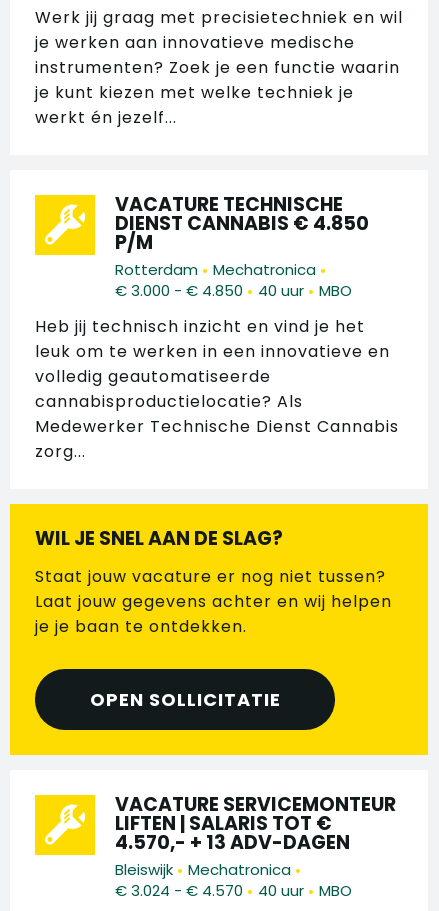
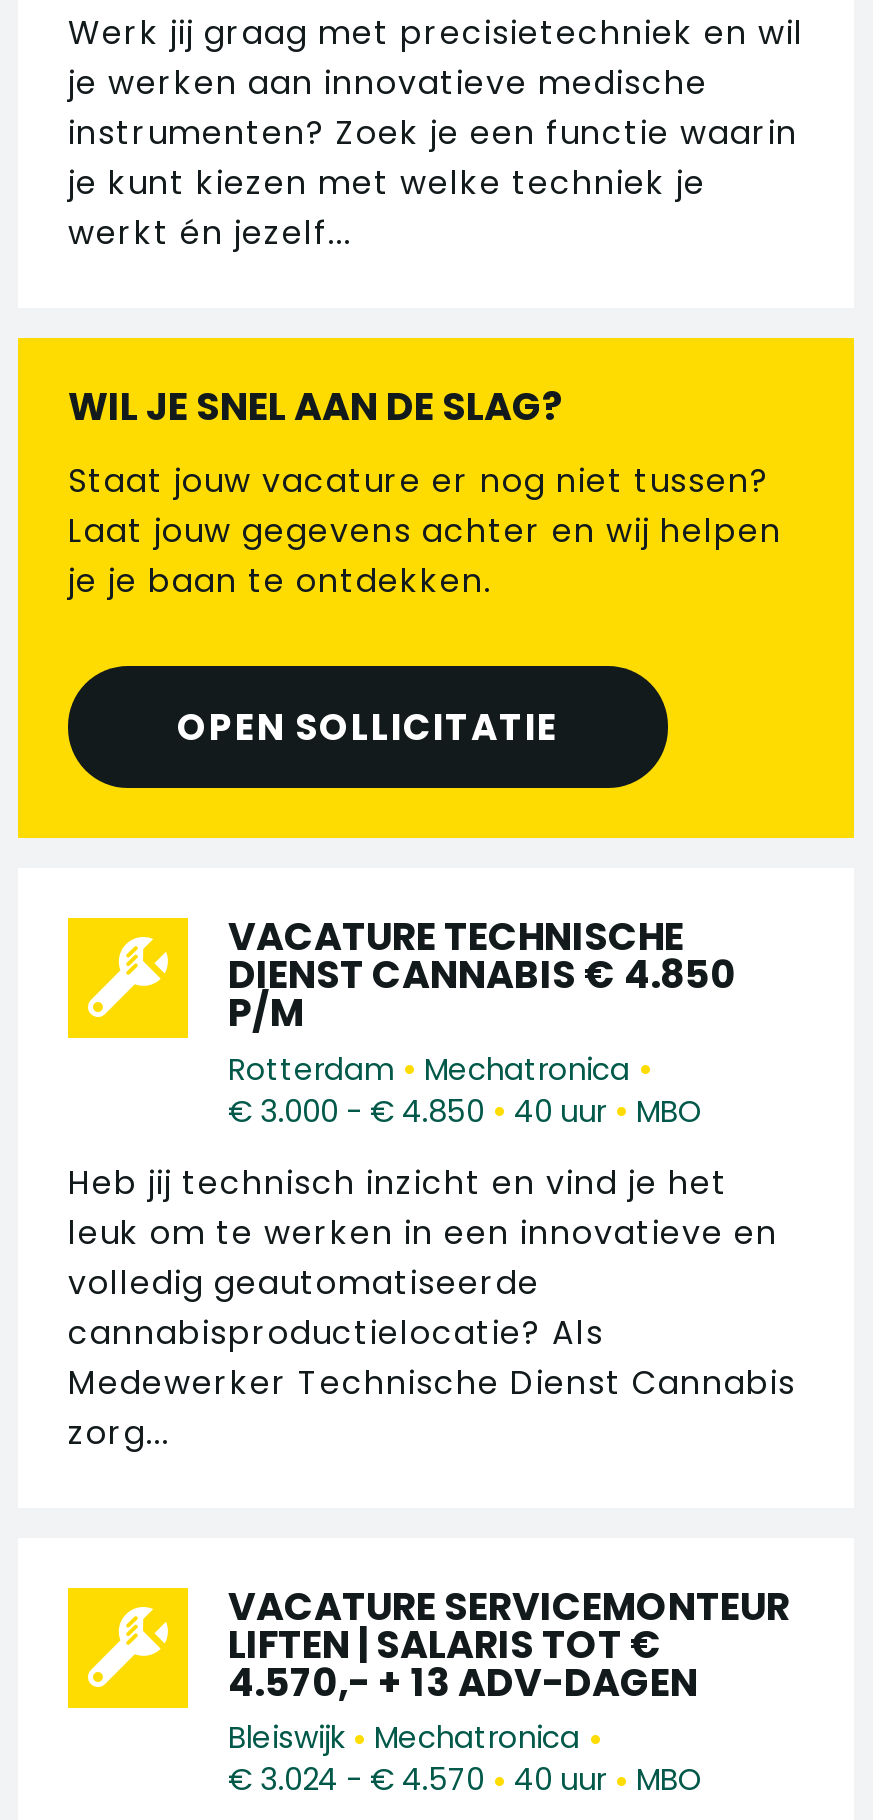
moved [35,191,399,463] -> [68,910,796,1455]: VACATURE TECHNISCHE | DIENST CANNABIS € 4.850 | P/M | ... | Medewerker Technische Dienst Cannabis | zorg...
moved [9,503,429,756] -> [16,336,856,840]: [image] | WIL JE SNEL AAN DE SLAG? | Staat jouw vacature er nog niet tussen? | Laat jouw gegevens achter en wij helpen | je je baan te ontdekken. | OPEN SOLLICITATIE

